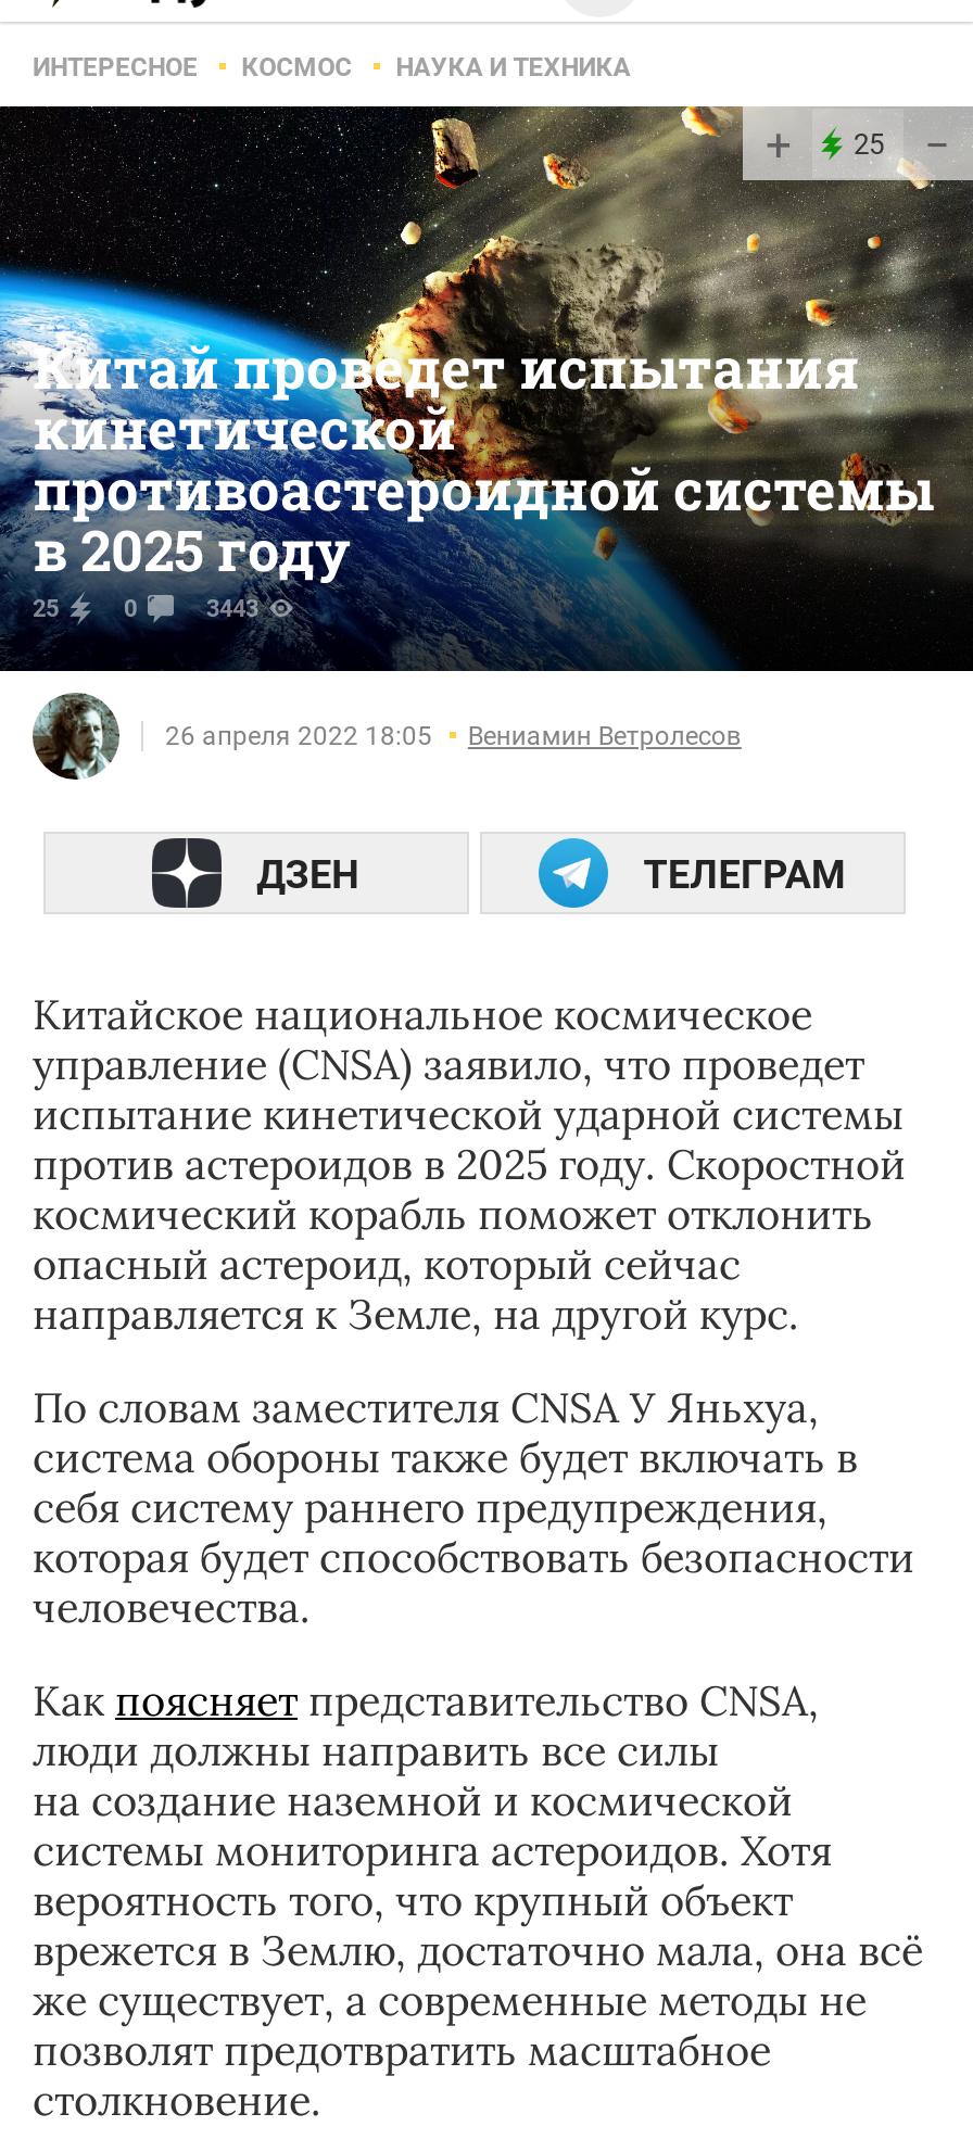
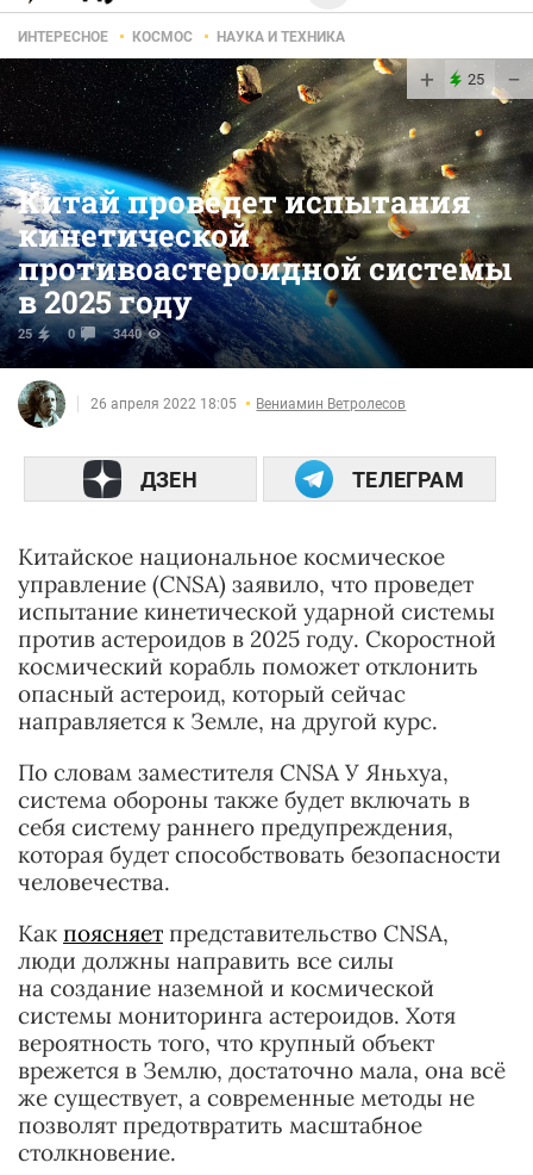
[206,595,258,623] 3443 -> [113,327,142,342] 3440

